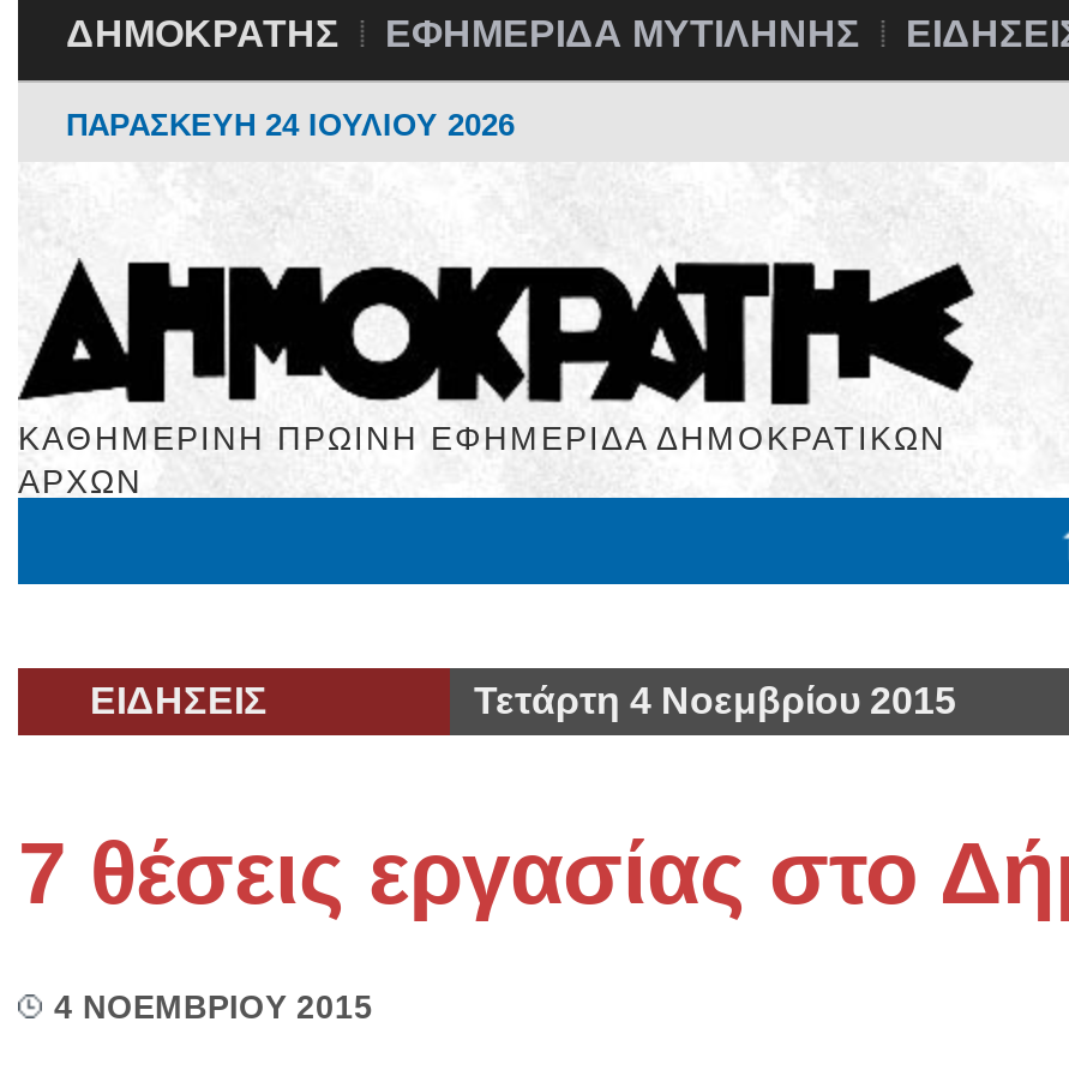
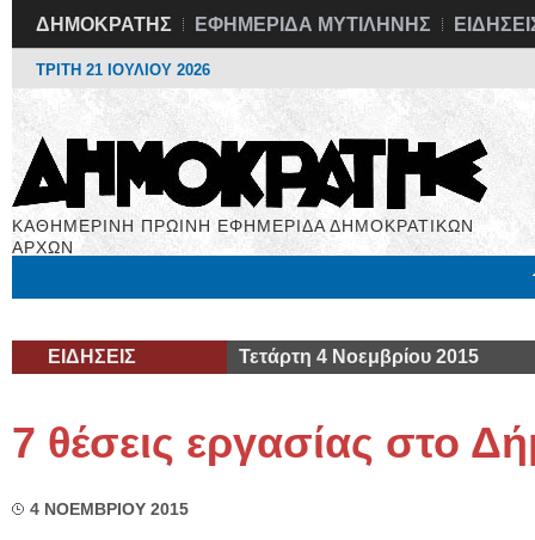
[66,107,515,143] ΠΑΡΑΣΚΕΥΗ 24 ΙΟΥΛΙΟΥ 2026 -> [36,61,210,79] ΤΡΙΤΗ 21 ΙΟΥΛΙΟΥ 2026

